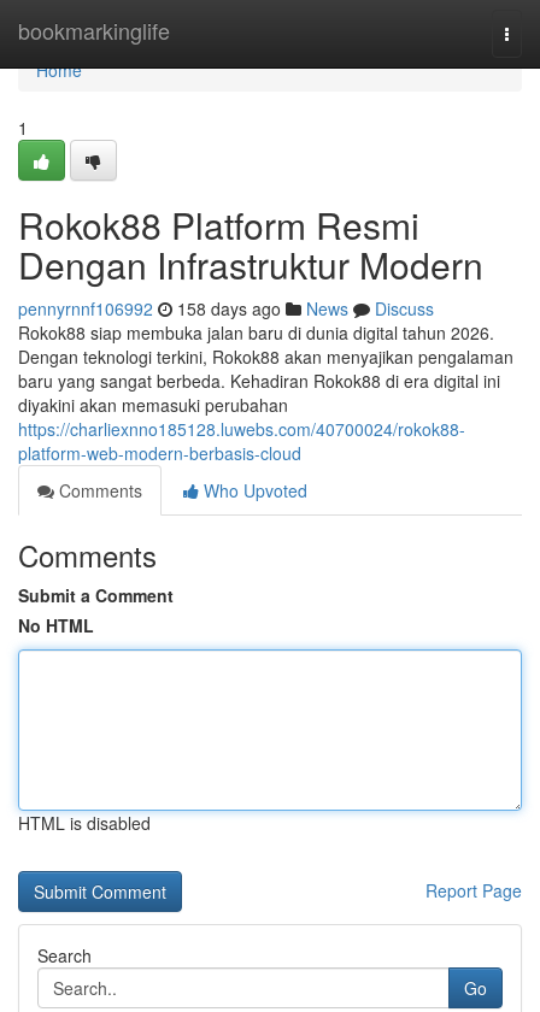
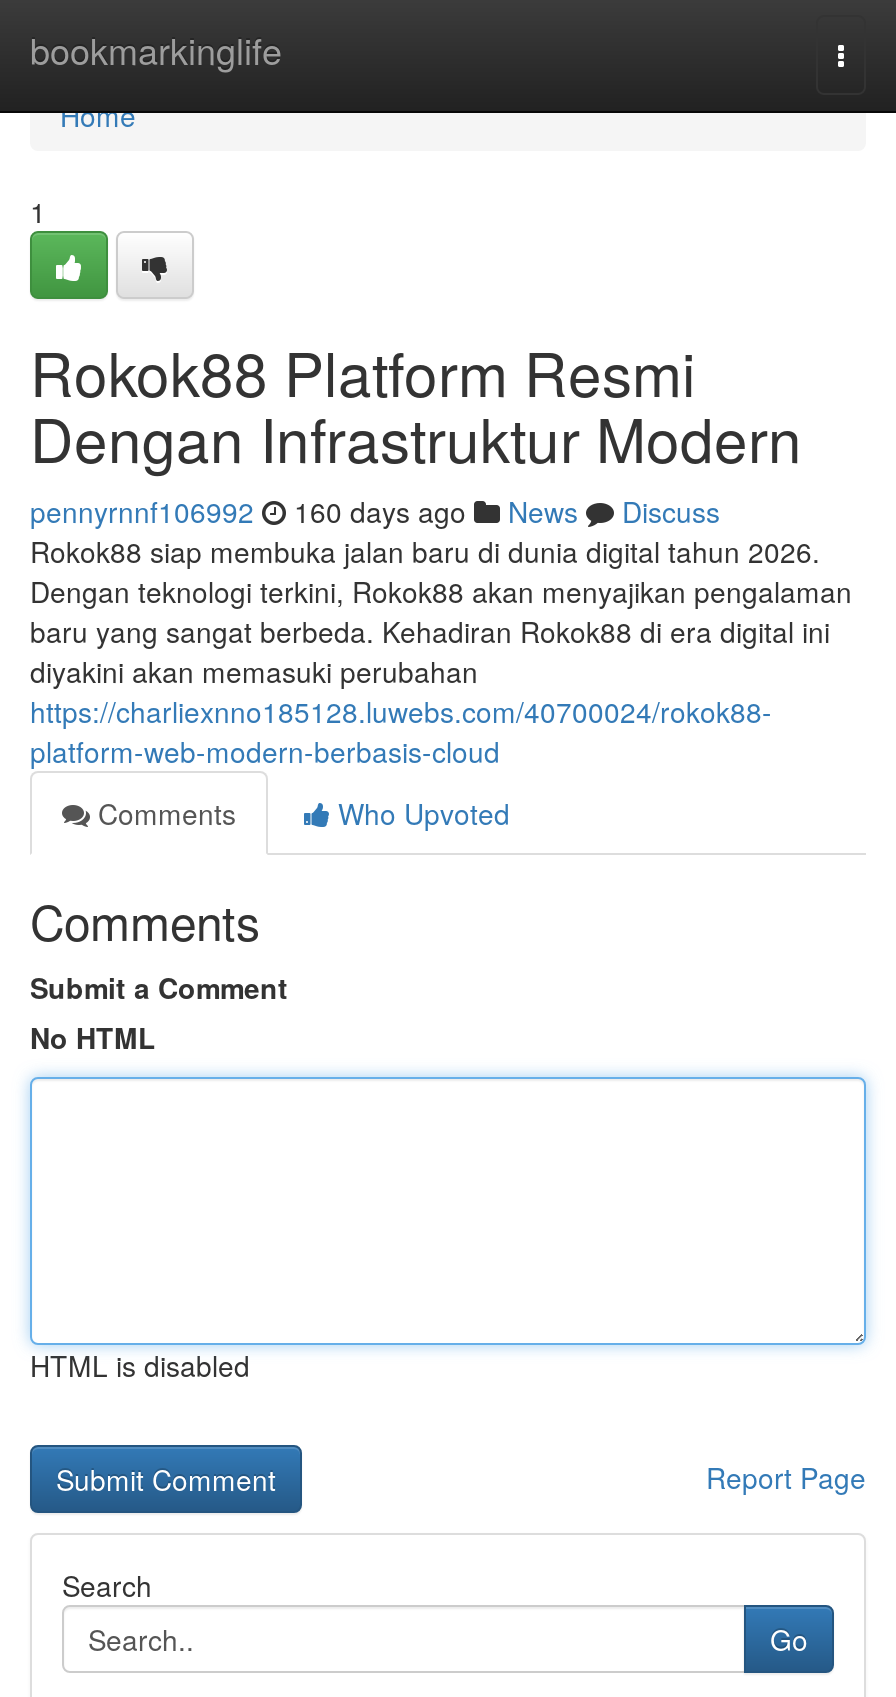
[18,296,434,320] pennyrnnf106992 158 days ago News Discuss -> [30,491,720,531] pennyrnnf106992 160 days ago News Discuss

